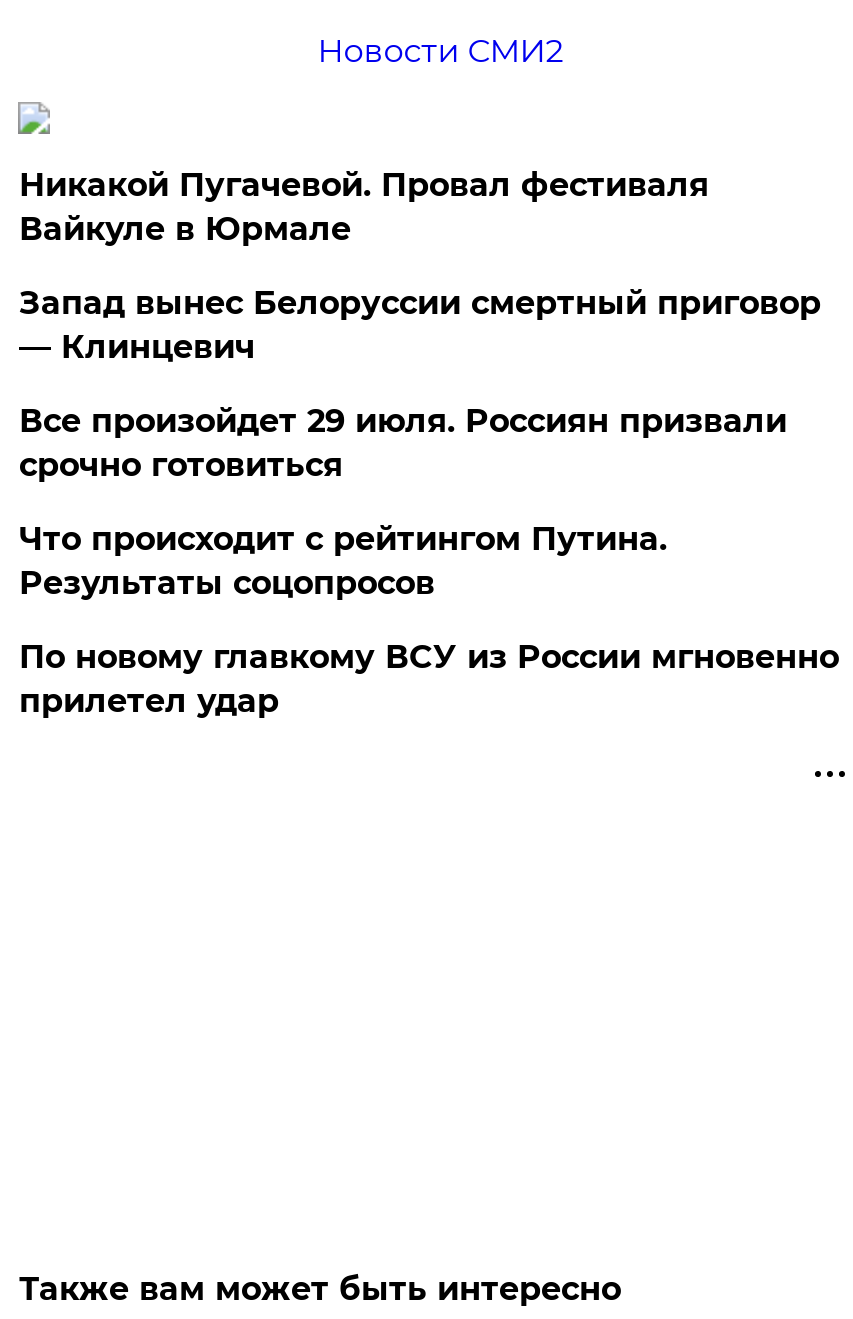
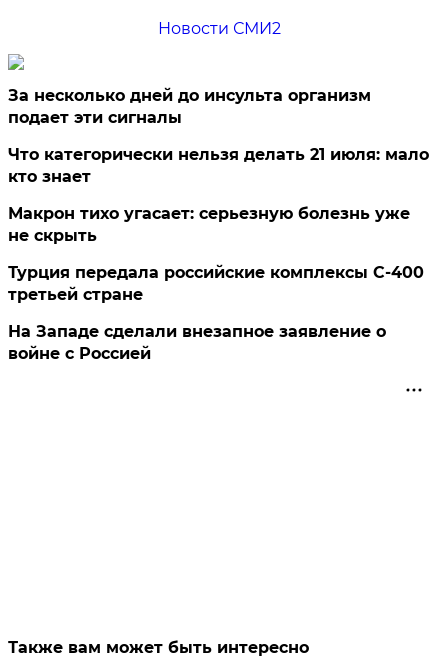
[19,165,709,247] Никакой Пугачевой. Провал фестиваля | Вайкуле в Юрмале -> [8,86,371,127] За несколько дней до инсульта организм | подает эти сигналы
[19,283,821,365] Запад вынес Белоруссии смертный приговор | — Клинцевич -> [8,145,429,186] Что категорически нельзя делать 21 июля: мало | кто знает
[19,401,787,483] Все произойдет 29 июля. Россиян призвали | срочно готовиться -> [8,204,410,245] Макрон тихо угасает: серьезную болезнь уже | не скрыть
[19,519,667,601] Что происходит с рейтингом Путина. | Результаты соцопросов -> [8,263,424,304] Турция передала российские комплексы С-400 | третьей стране
[19,637,839,719] По новому главкому ВСУ из России мгновенно | прилетел удар -> [8,322,386,363] На Западе сделали внезапное заявление о | войне с Россией

